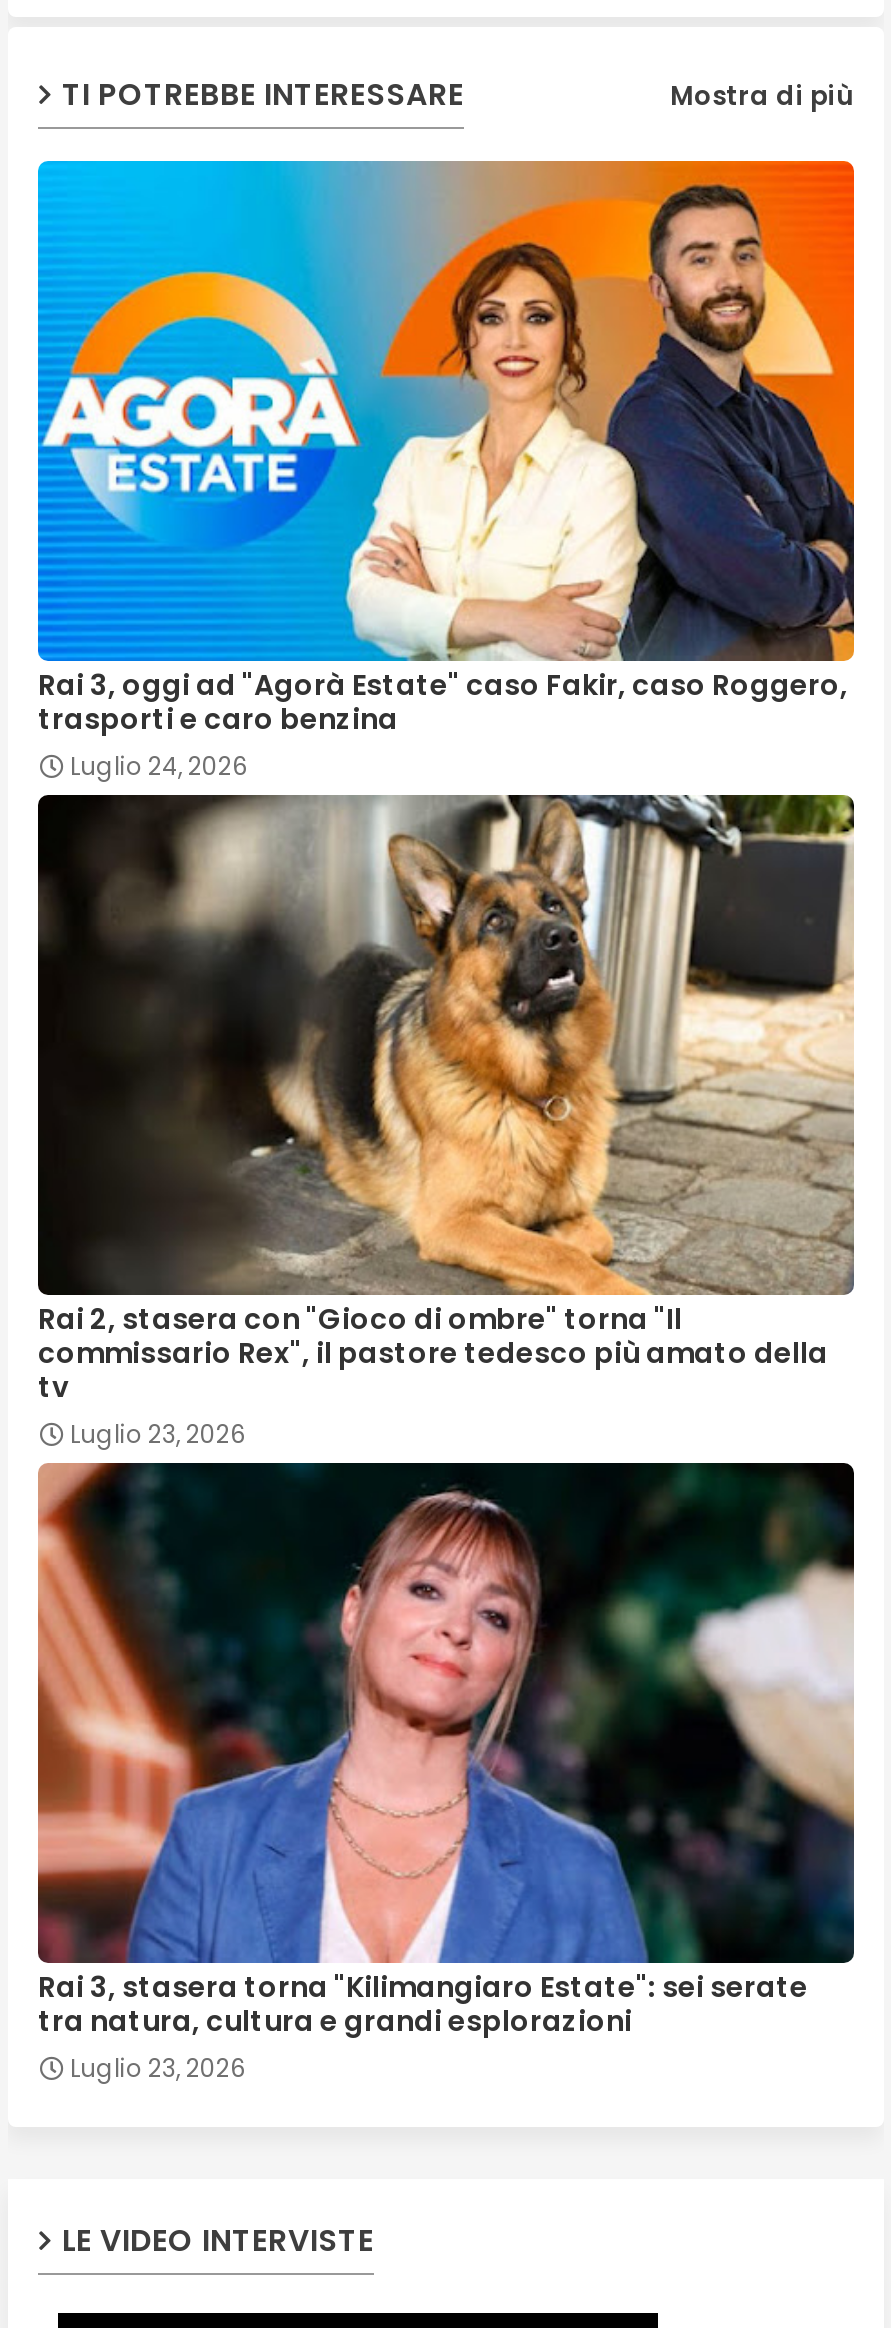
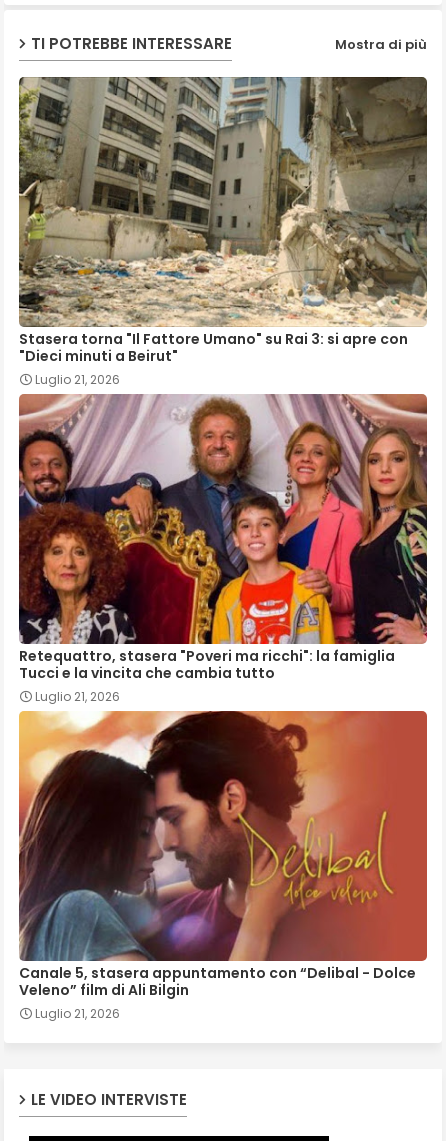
[36,159,856,784] [image] | Rai 3, oggi ad "Agorà Estate" caso Fakir, caso Roggero, | trasporti e caro benzina | Luglio 24, 2026 -> [18,76,428,388] [image] | Stasera torna "Il Fattore Umano" su Rai 3: si apre con | "Dieci minuti a Beirut" | Luglio 21, 2026
[36,793,856,1452] [image] | Rai 2, stasera con "Gioco di ombre" torna "Il | commissario Rex", il pastore tedesco più amato della | tv | Luglio 23, 2026 -> [18,393,428,705] [image] | Retequattro, stasera "Poveri ma ricchi": la famiglia | Tucci e la vincita che cambia tutto | Luglio 21, 2026
[38,1461,856,2086] [image] | Rai 3, stasera torna "Kilimangiaro Estate": sei serate | tra natura, cultura e grandi esplorazioni | Luglio 23, 2026 -> [18,710,428,1022] [image] | Canale 5, stasera appuntamento con “Delibal - Dolce | Veleno” film di Ali Bilgin | Luglio 21, 2026

